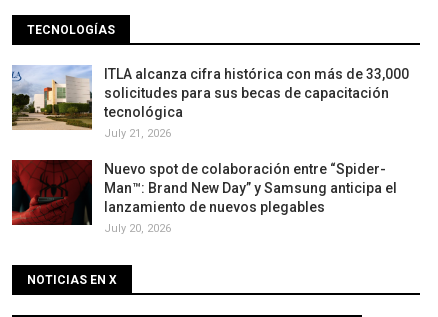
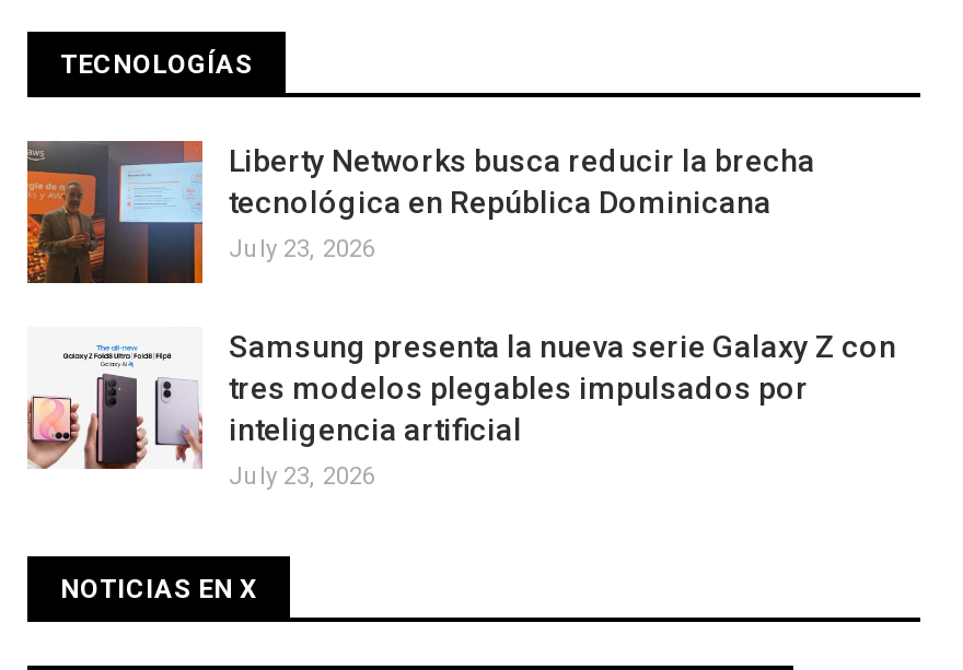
[11,65,409,140] [image] | ITLA alcanza cifra histórica con más de 33,000 | solicitudes para sus becas de capacitación | tecnológica | July 21, 2026 -> [25,139,815,285] [image] | Liberty Networks busca reducir la brecha | tecnológica en República Dominicana | July 23, 2026
[11,159,397,235] [image] | Nuevo spot de colaboración entre “Spider- | Man™: Brand New Day” y Samsung anticipa el | lanzamiento de nuevos plegables | July 20, 2026 -> [25,329,896,491] [image] | Samsung presenta la nueva serie Galaxy Z con | tres modelos plegables impulsados por | inteligencia artificial | July 23, 2026

